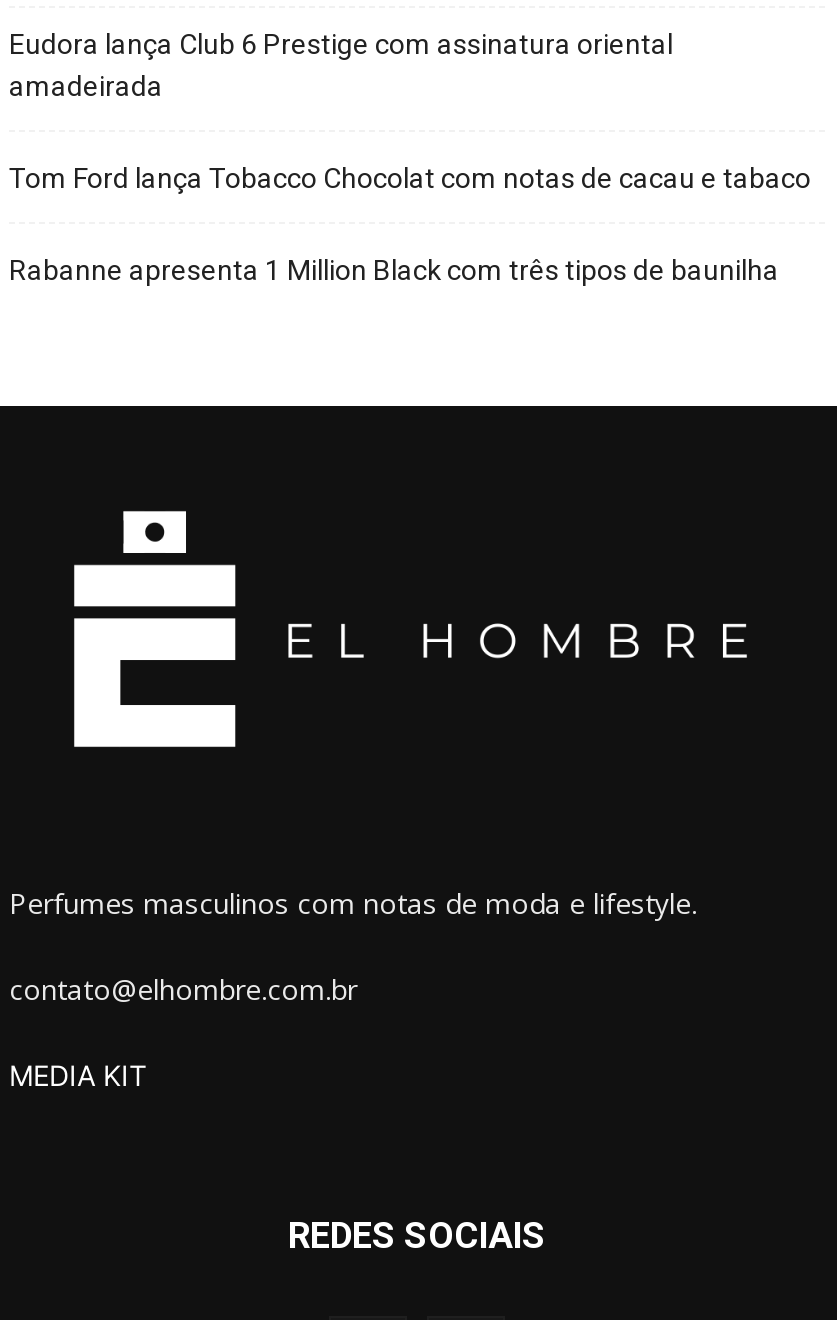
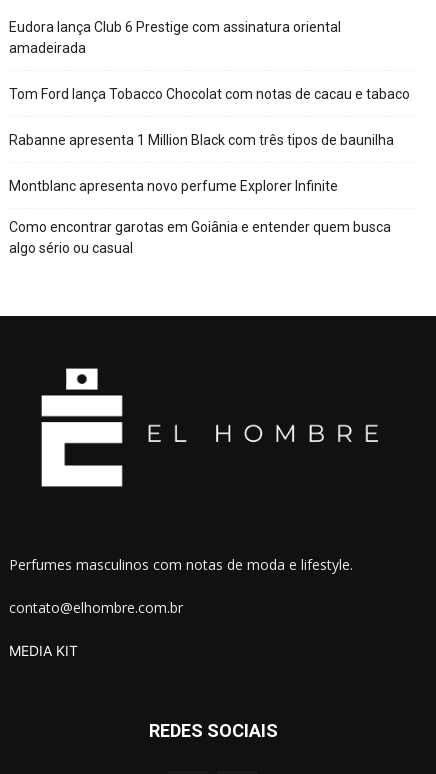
none -> [9,178,391,256] Montblanc apresenta novo perfume Explorer Infinite | Como encontrar garotas em Goiânia e entender quem busca | algo sério ou casual

